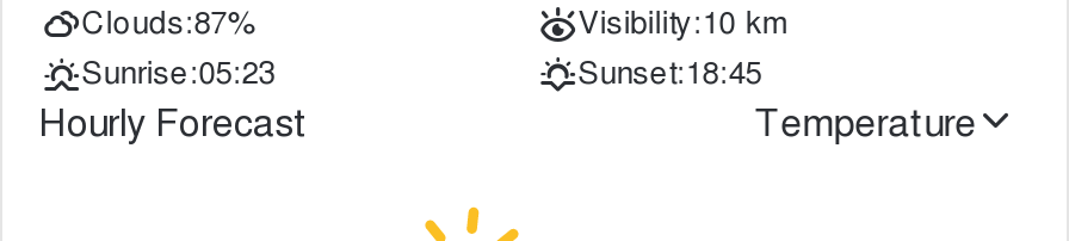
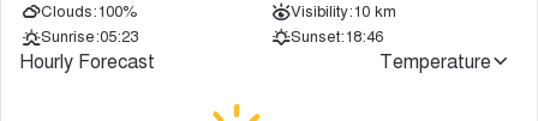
[82,5,256,44] Clouds:87% -> [41,3,137,22] Clouds:100%
[578,56,762,94] Sunset:18:45 -> [291,28,383,47] Sunset:18:46

